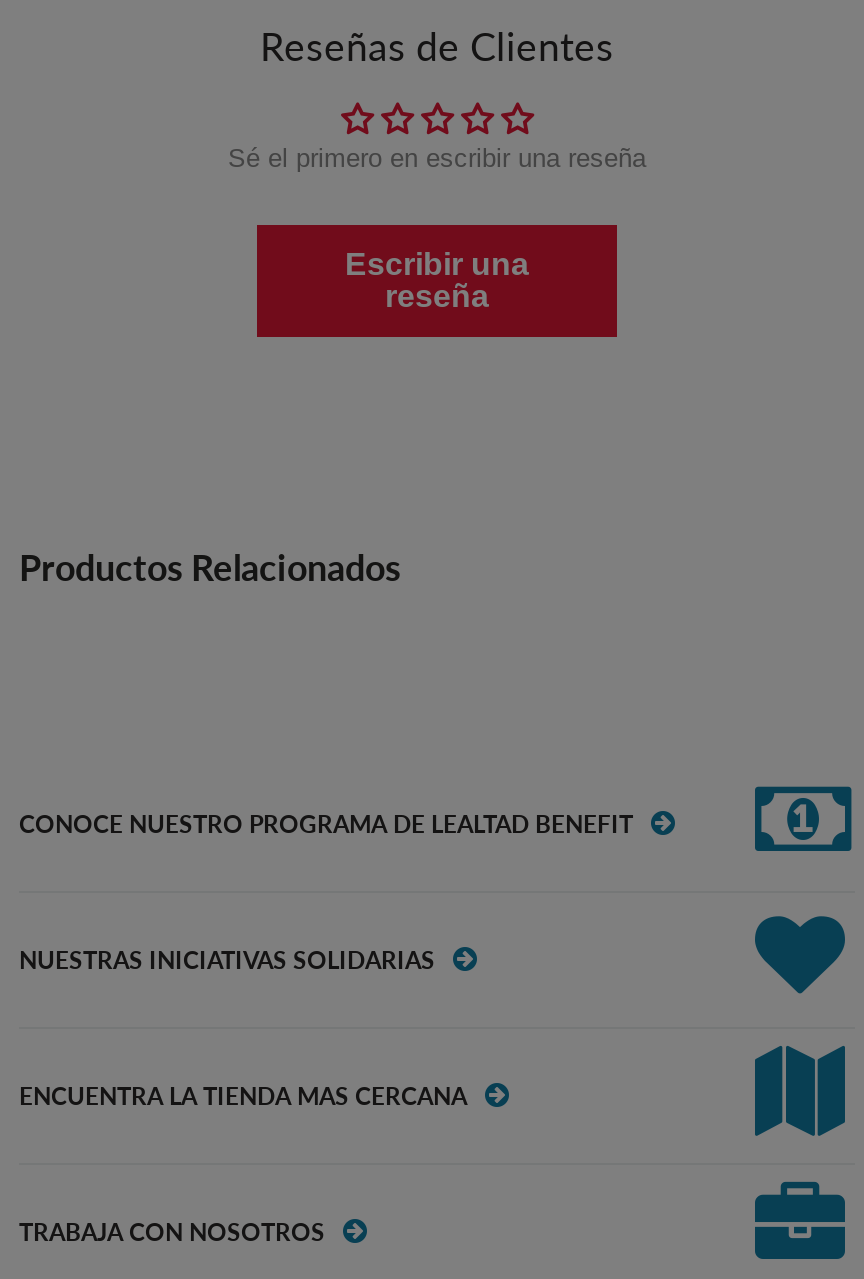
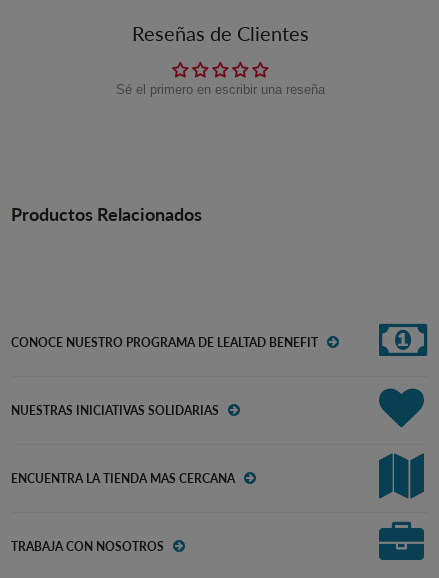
[345,247,529,313] Escribir una | reseña -> none

